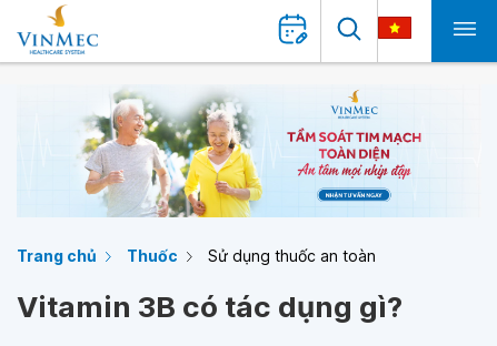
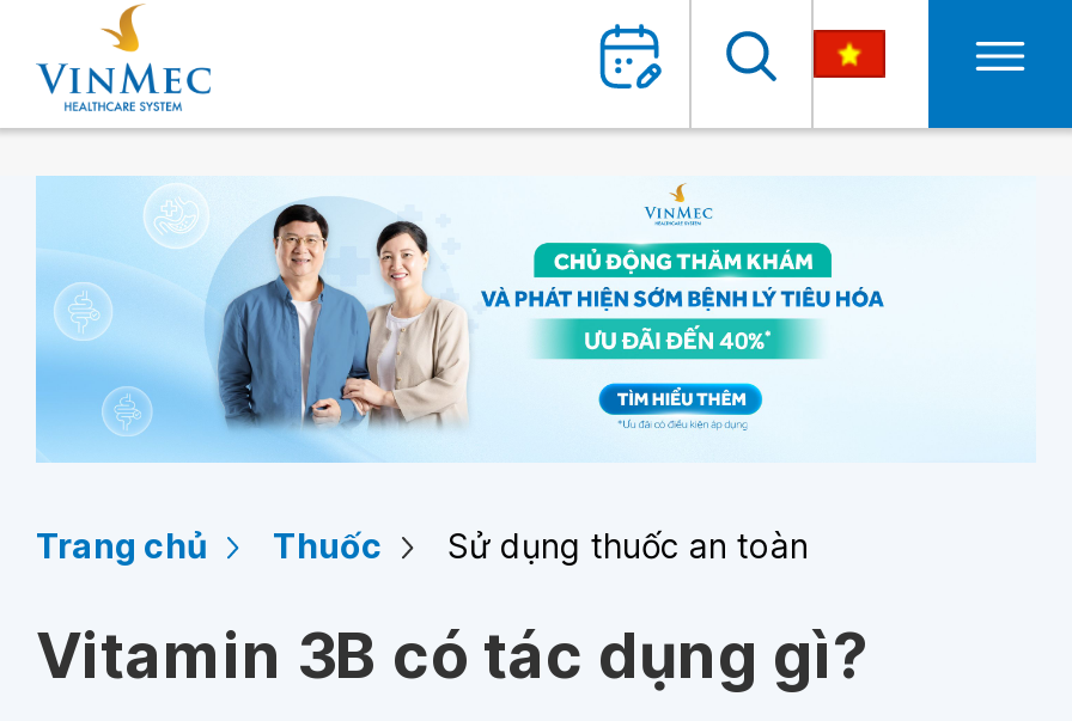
[18,85,423,218] [image] -> [36,176,907,463] [image]

